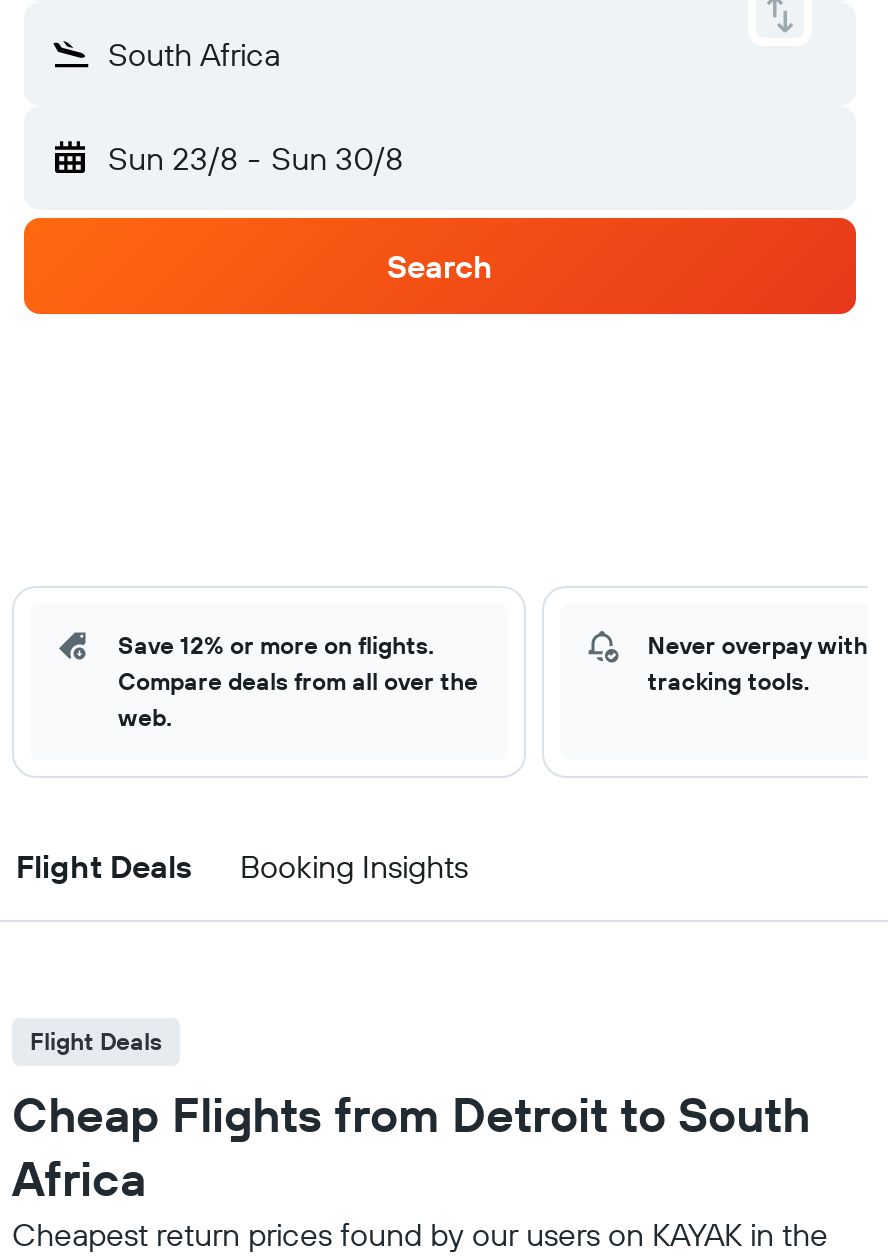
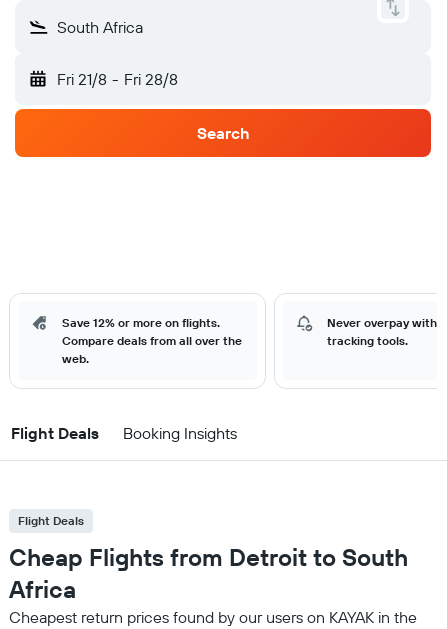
[108,138,403,178] Sun 23/8 - Sun 30/8 -> [57,69,178,89] Fri 21/8 - Fri 28/8

